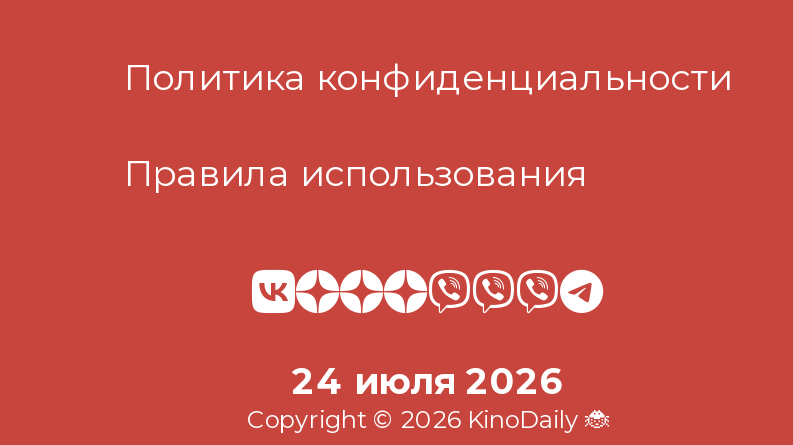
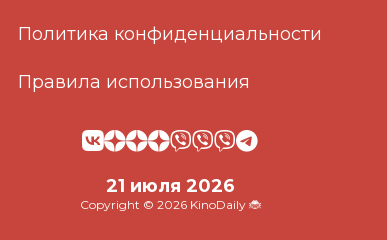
[292,360,564,404] 24 июля 2026 -> [105,175,234,197] 21 июля 2026

